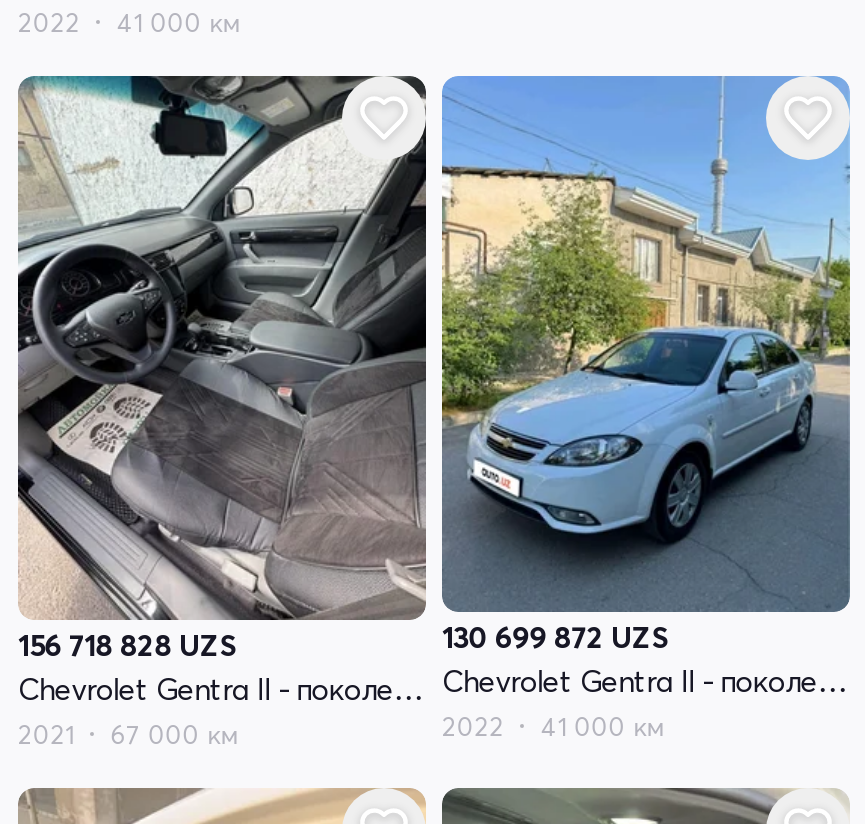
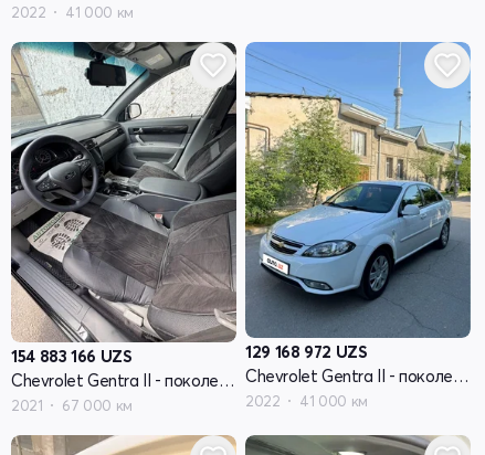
[18,627,237,665] 156 718 828 UZS -> [11,346,132,367] 154 883 166 UZS
[442,619,669,657] 130 699 872 UZS -> [245,342,367,363] 129 168 972 UZS

